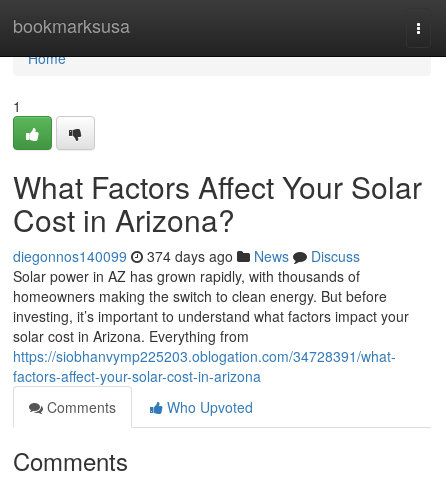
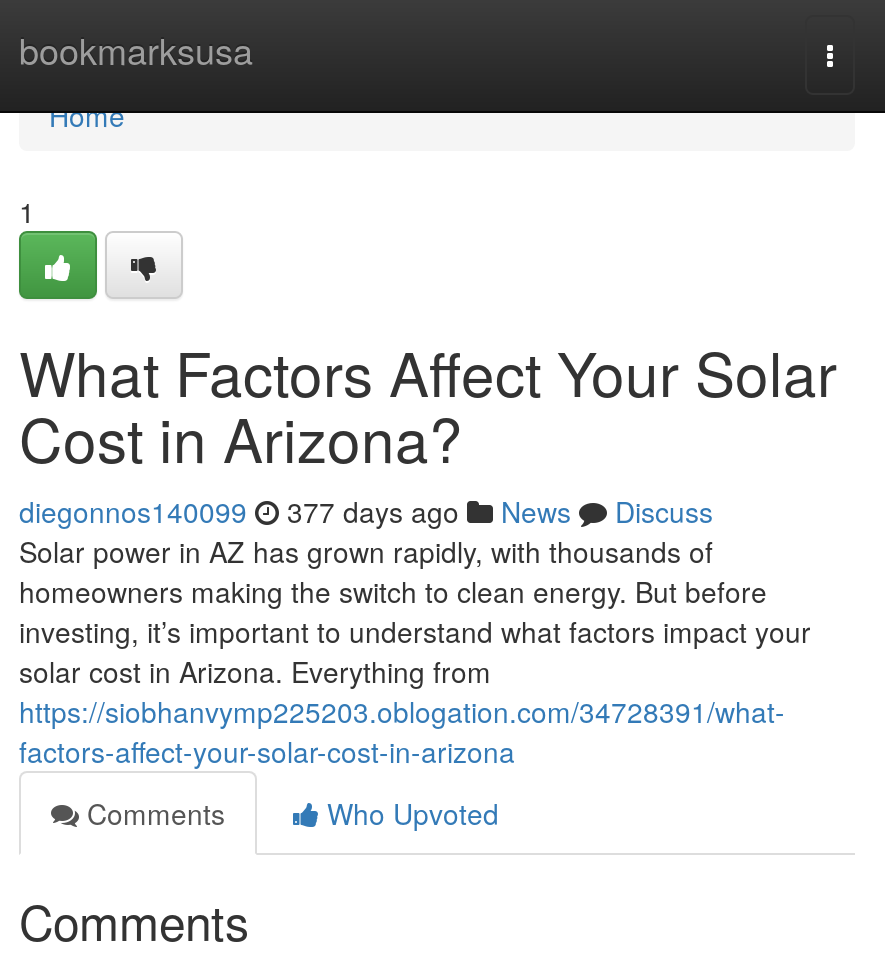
[13,246,360,266] diegonnos140099 374 days ago News Discuss -> [19,491,713,531] diegonnos140099 377 days ago News Discuss

